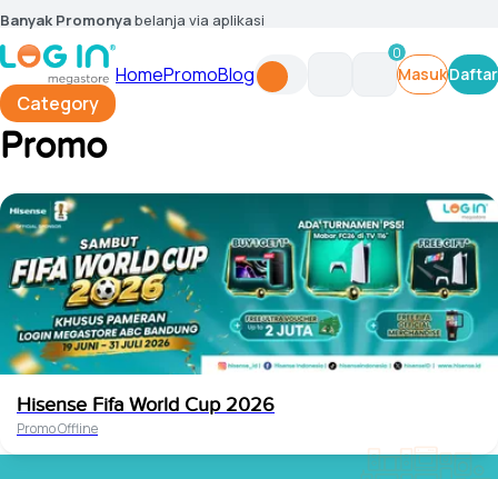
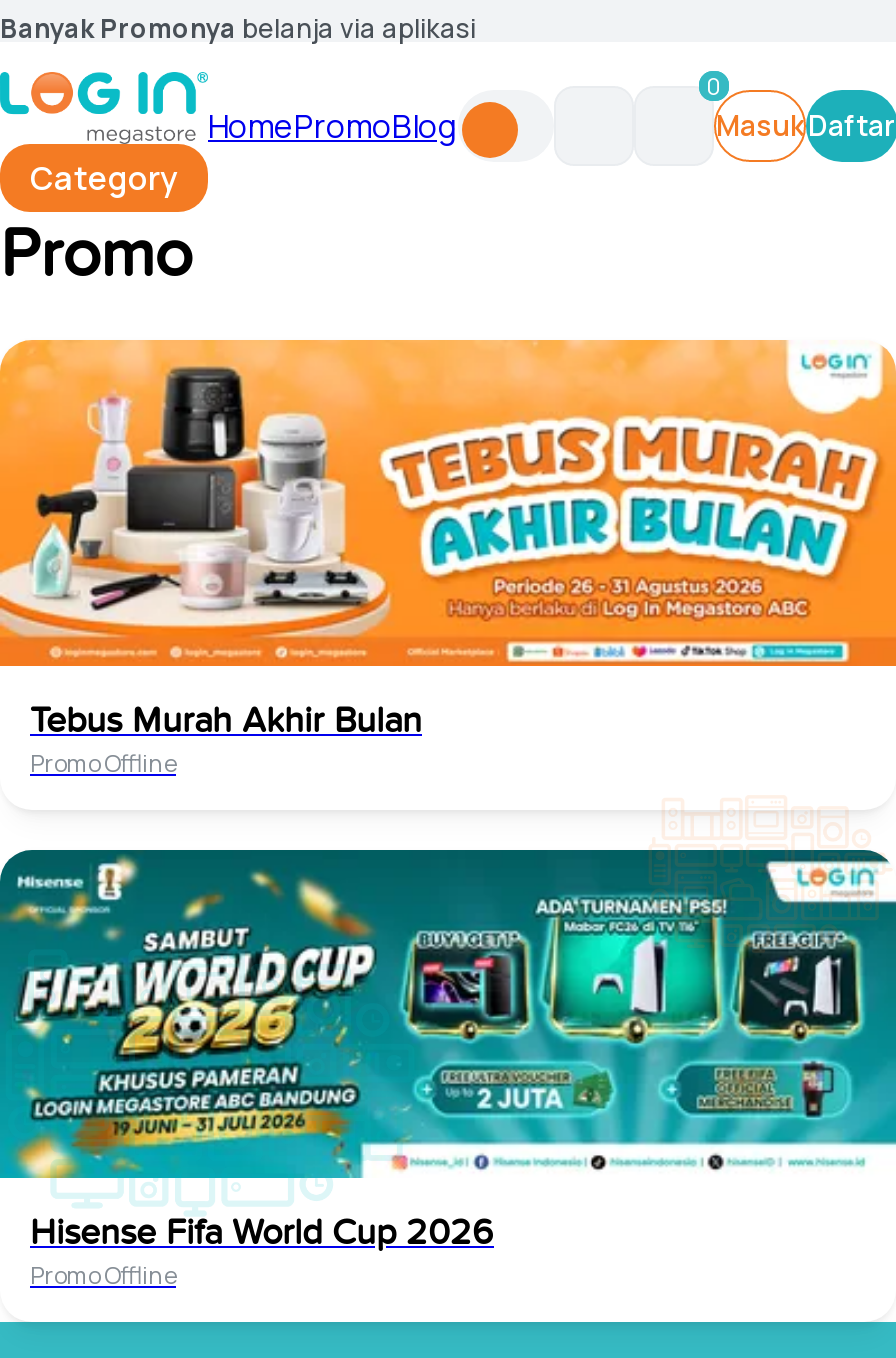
none -> [6,338,890,780] [image] | Tebus Murah Akhir Bulan | Promo Offline

